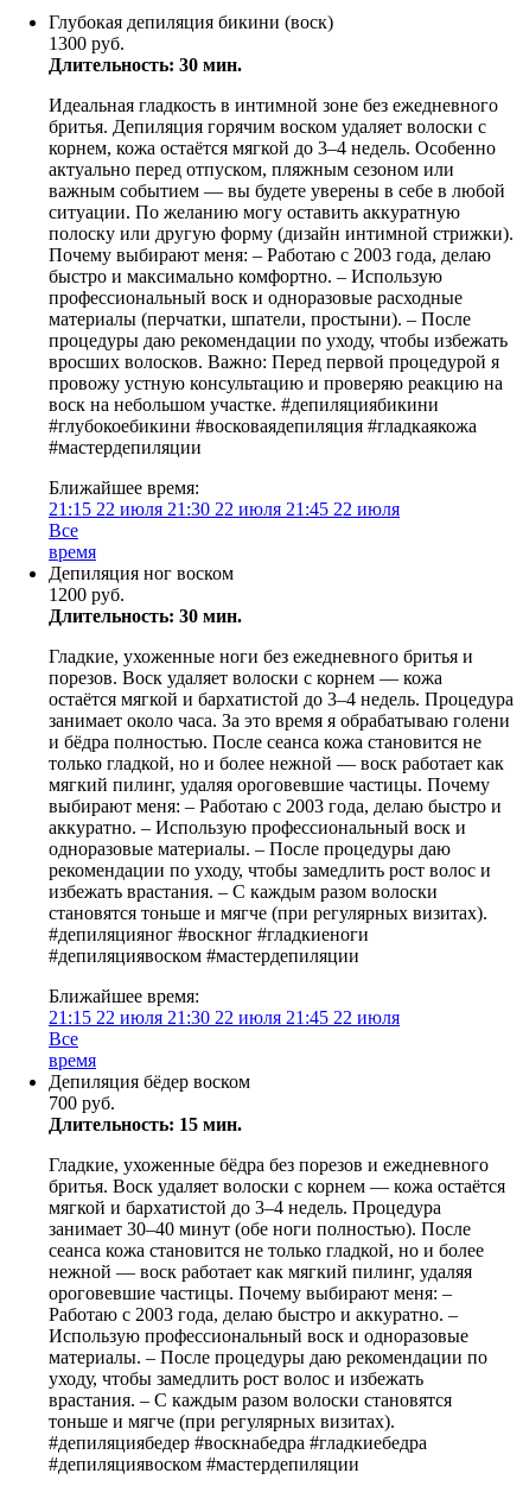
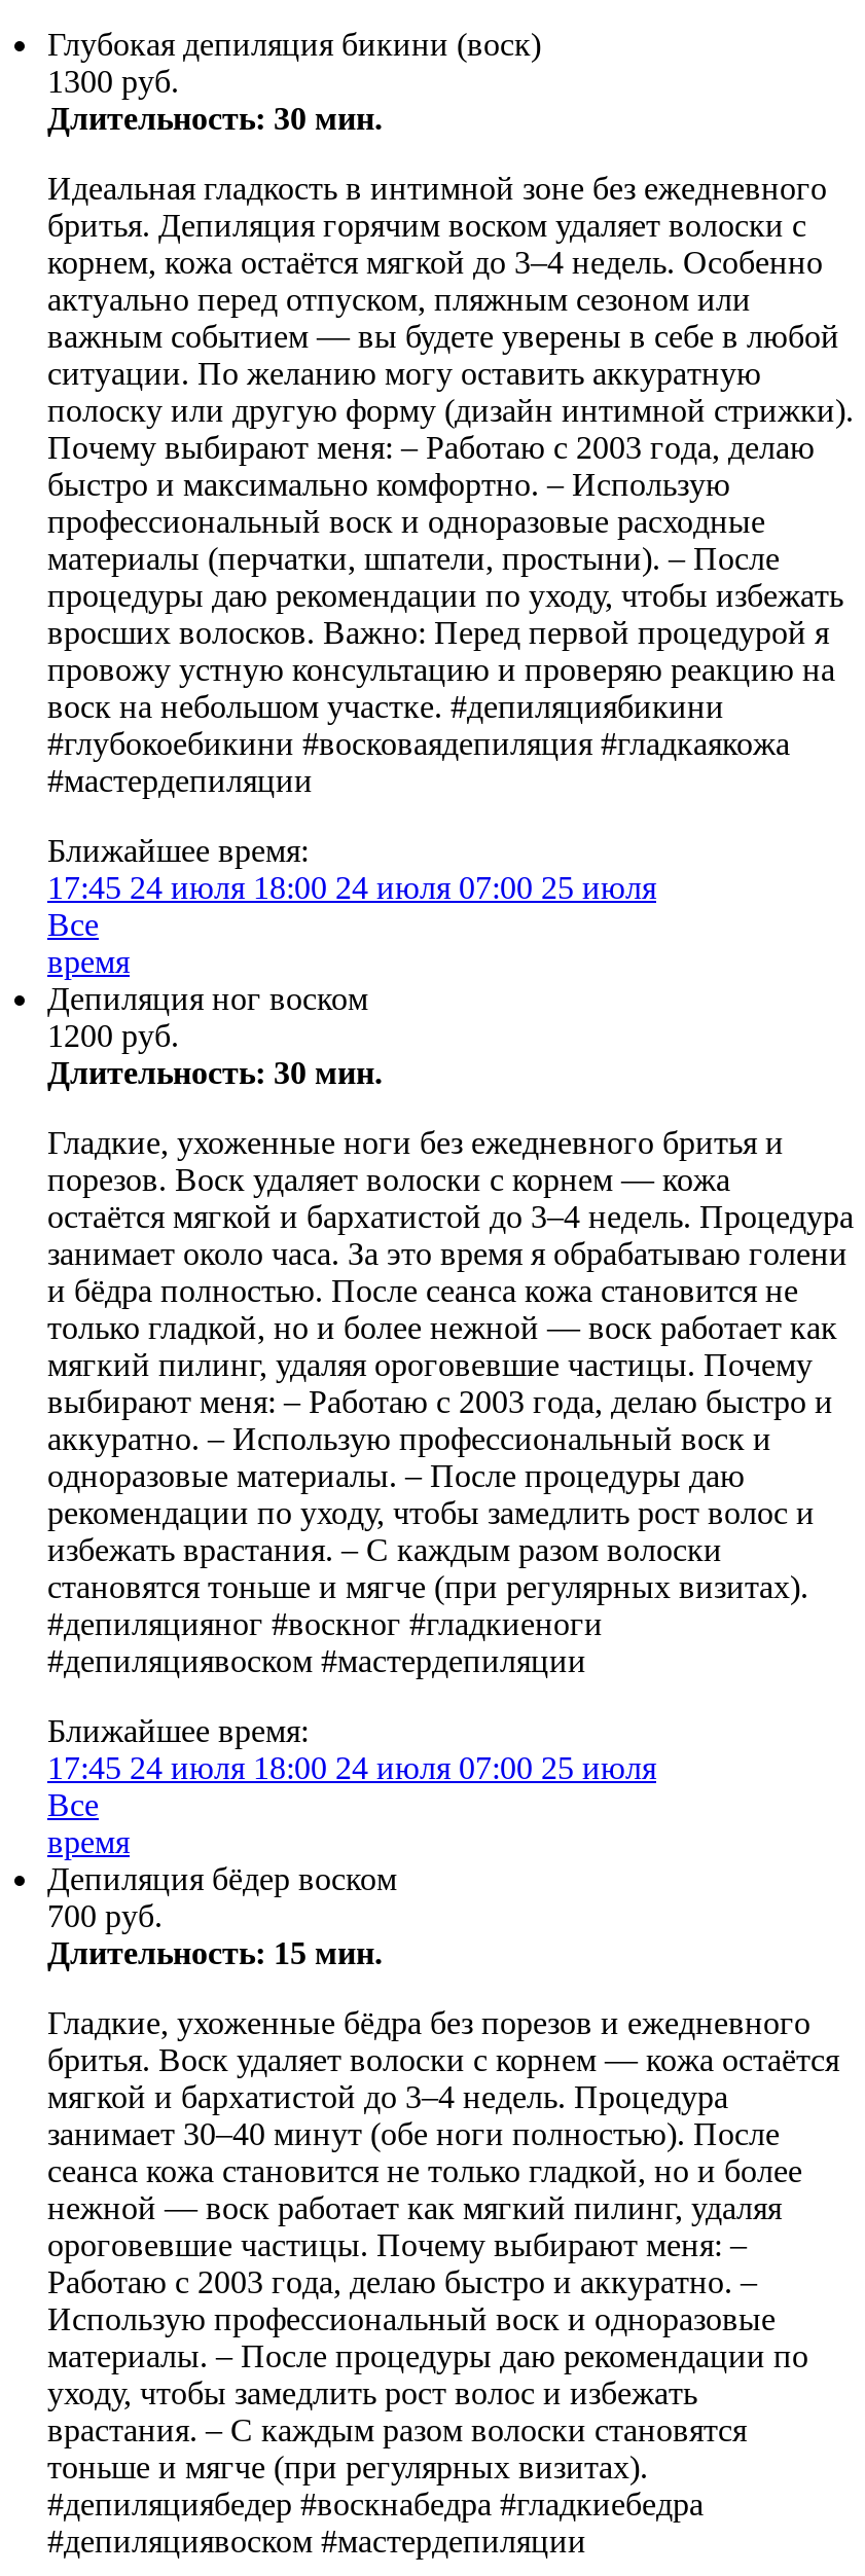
[49,499,400,519] 21:15 22 июля 21:30 22 июля 21:45 22 июля -> [47,870,656,905] 17:45 24 июля 18:00 24 июля 07:00 25 июля
[49,1007,400,1027] 21:15 22 июля 21:30 22 июля 21:45 22 июля -> [47,1750,656,1785] 17:45 24 июля 18:00 24 июля 07:00 25 июля

